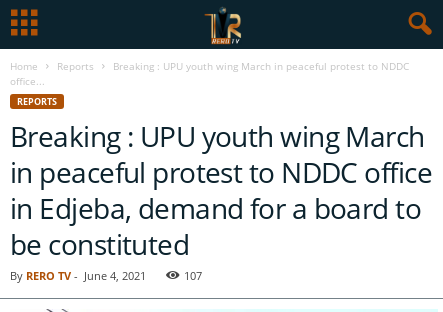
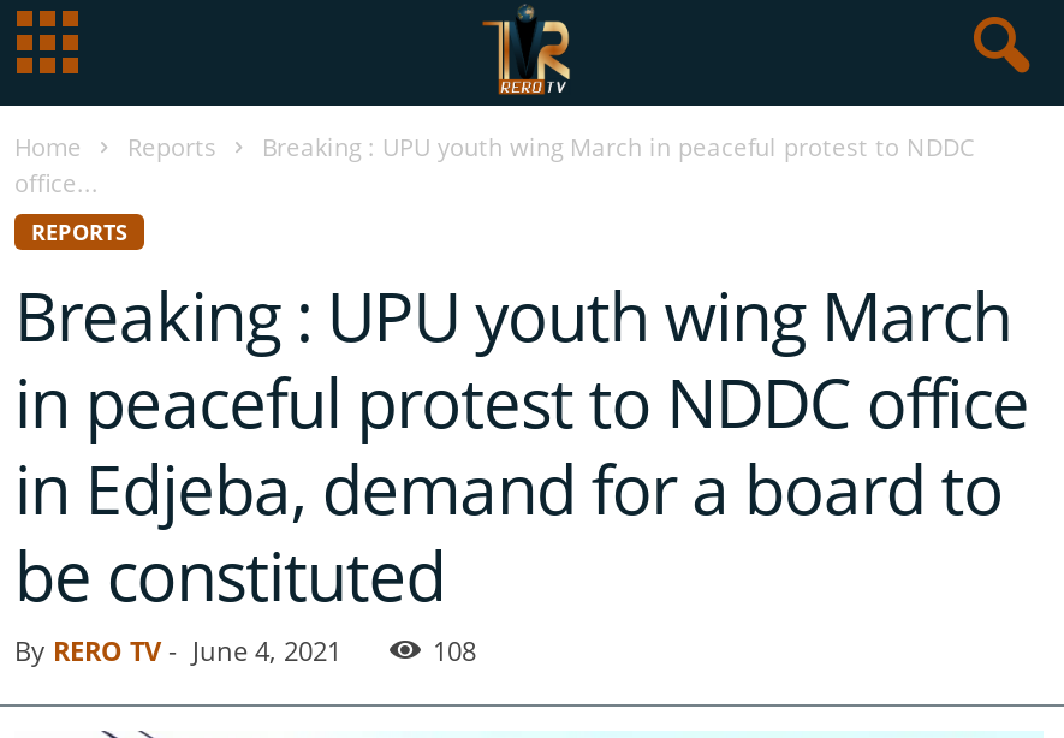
[184,268,202,283] 107 -> [433,632,476,668] 108

